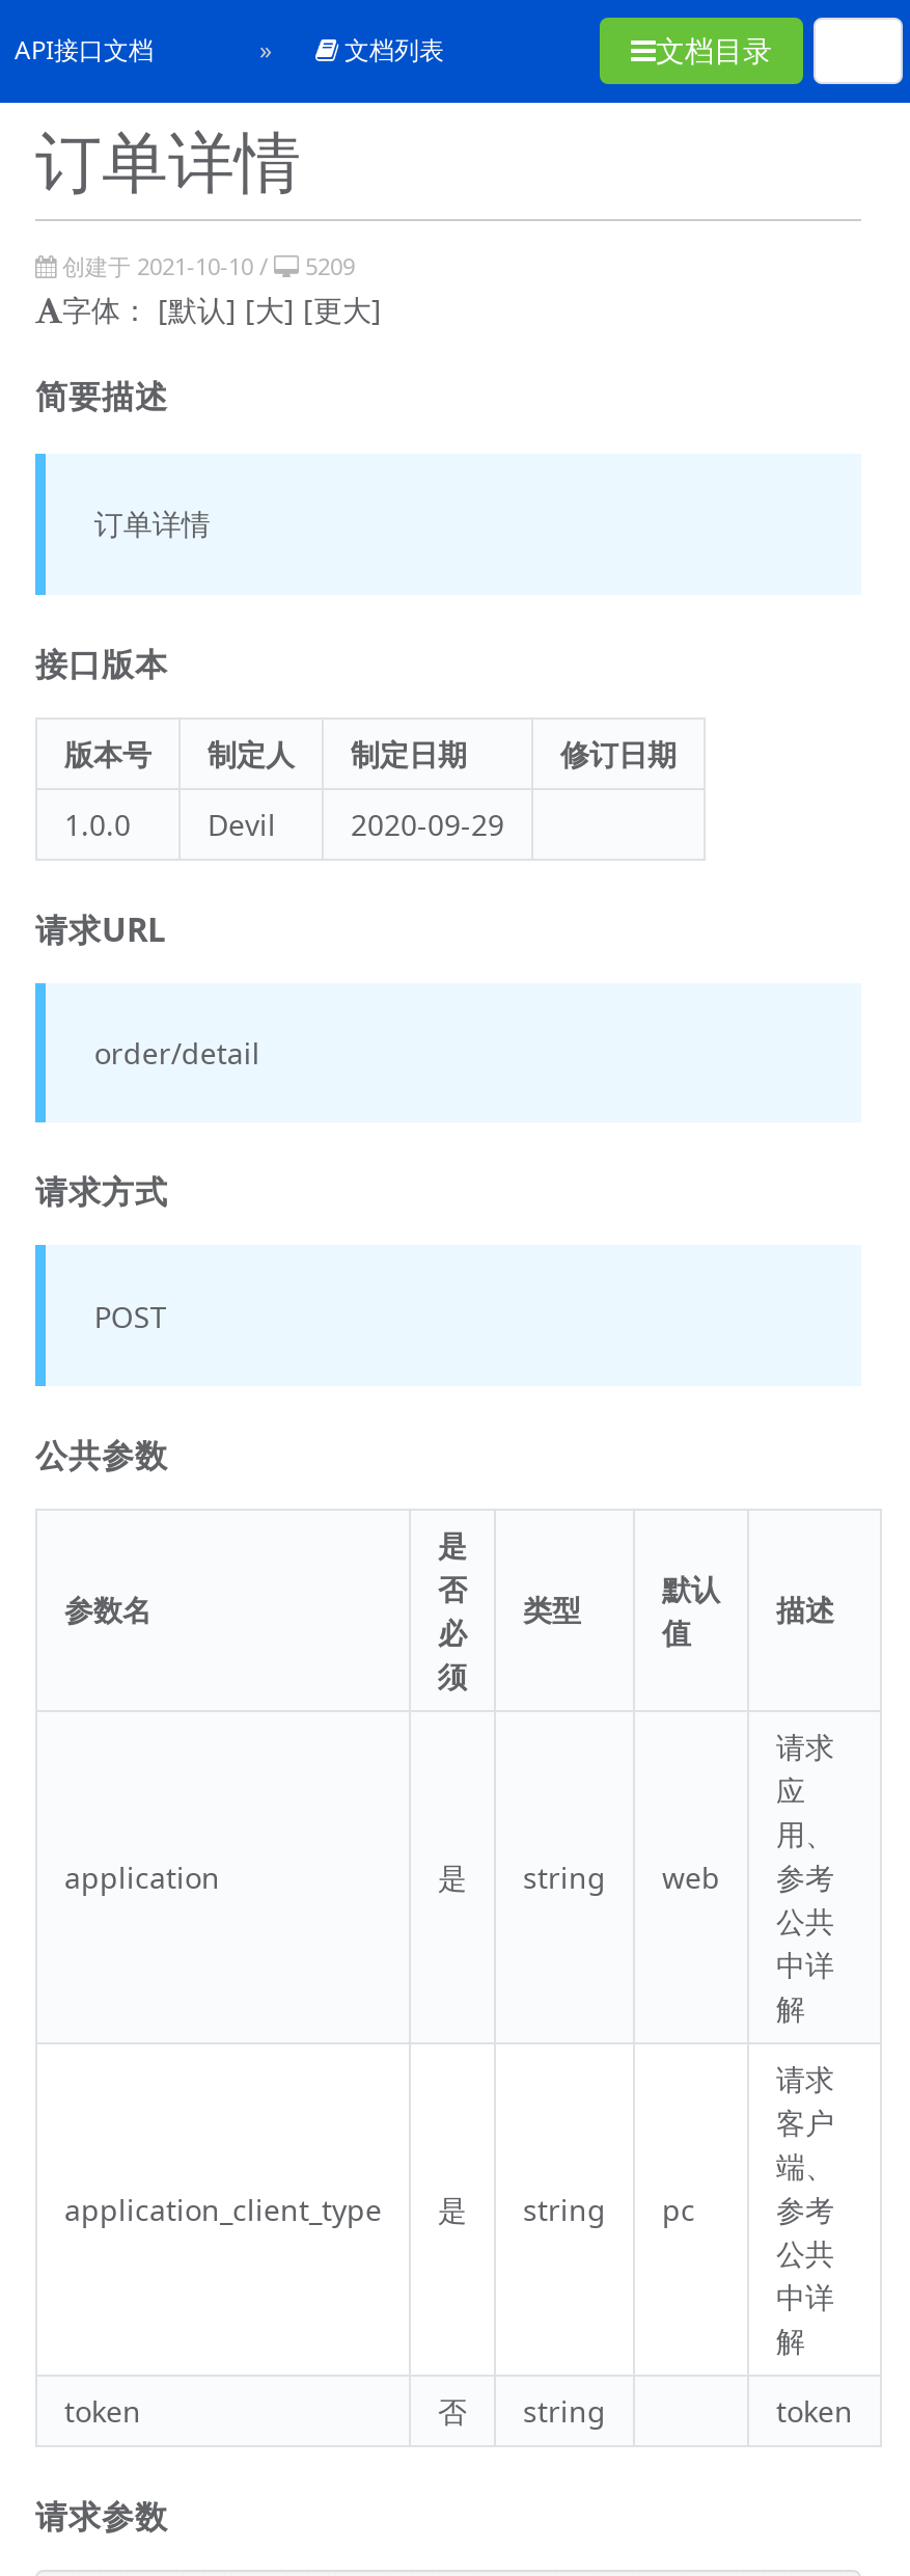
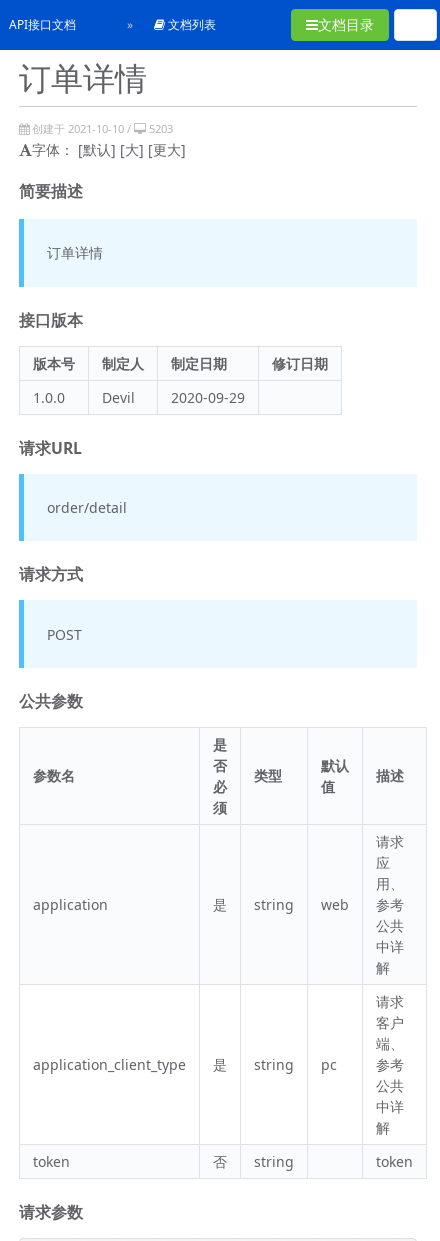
[56,250,355,281] 创建于 2021-10-10 / 5209 -> [29,121,173,136] 创建于 2021-10-10 / 5203

